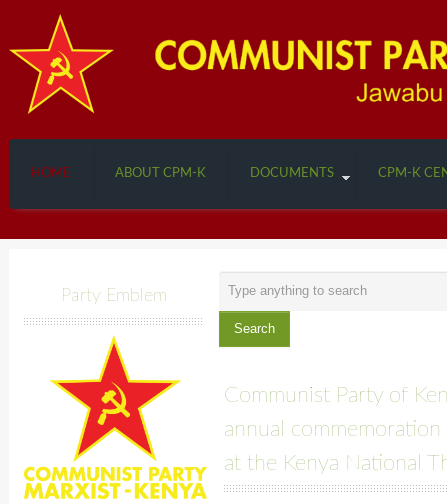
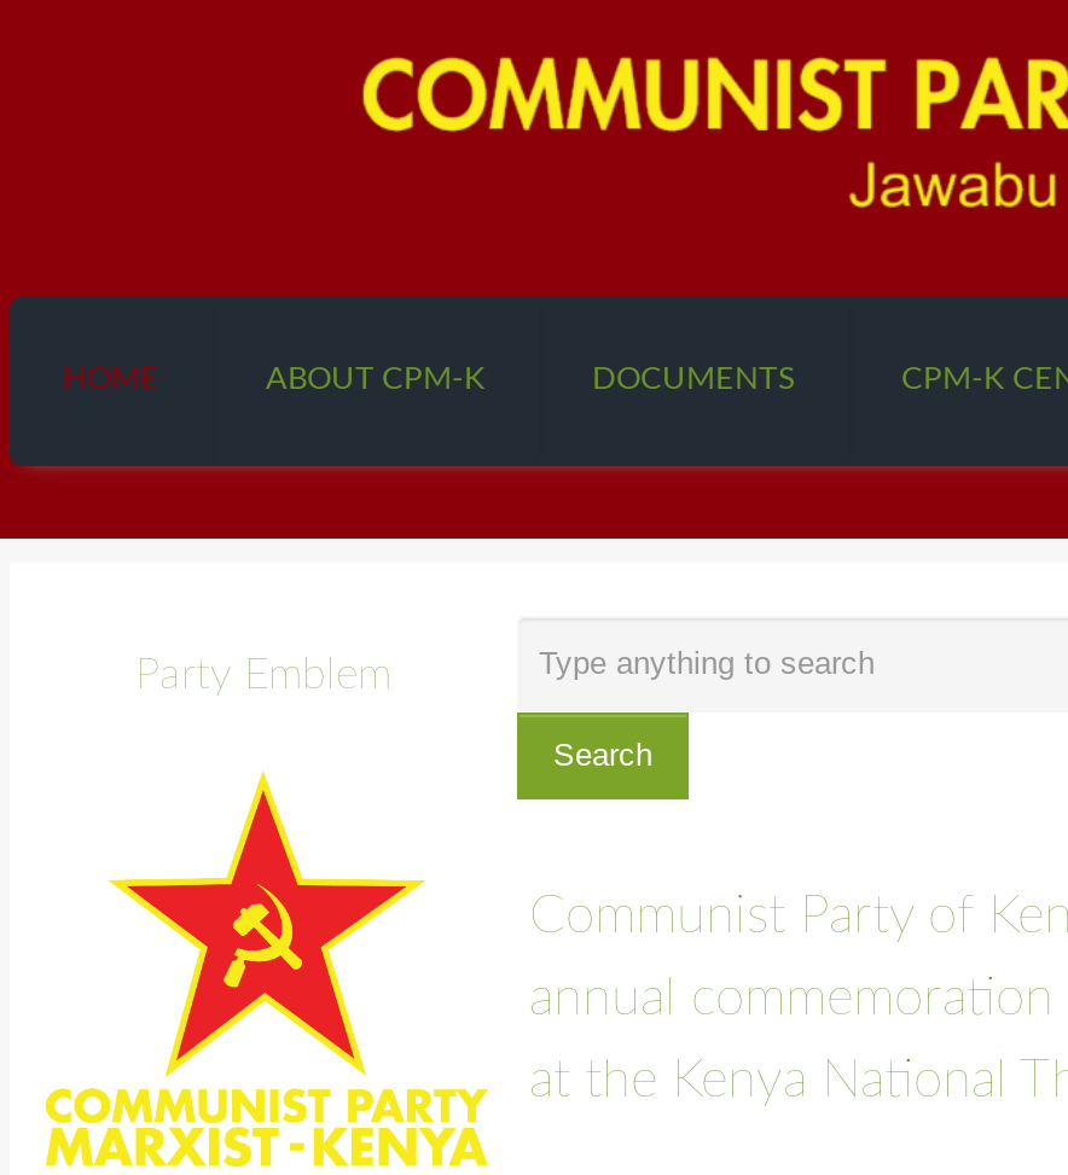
[9,14,114,114] [image] -> none

